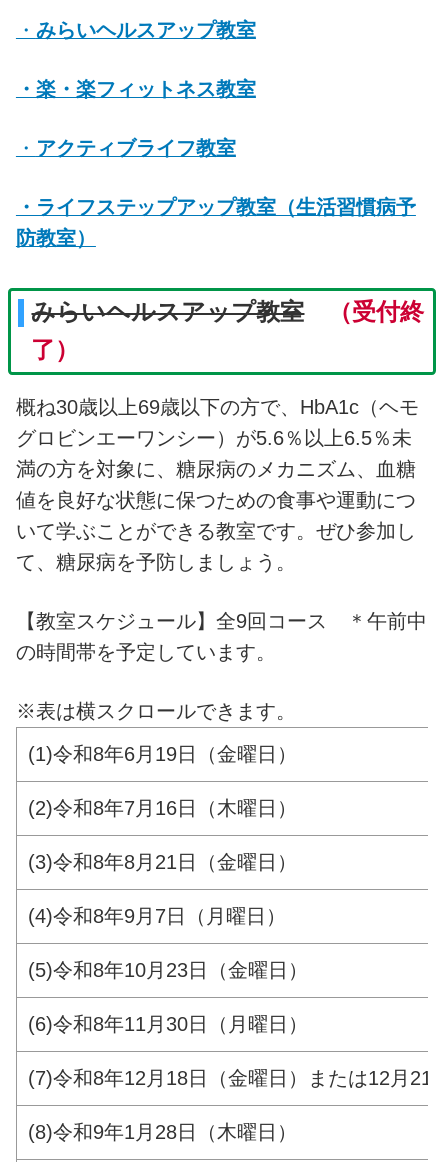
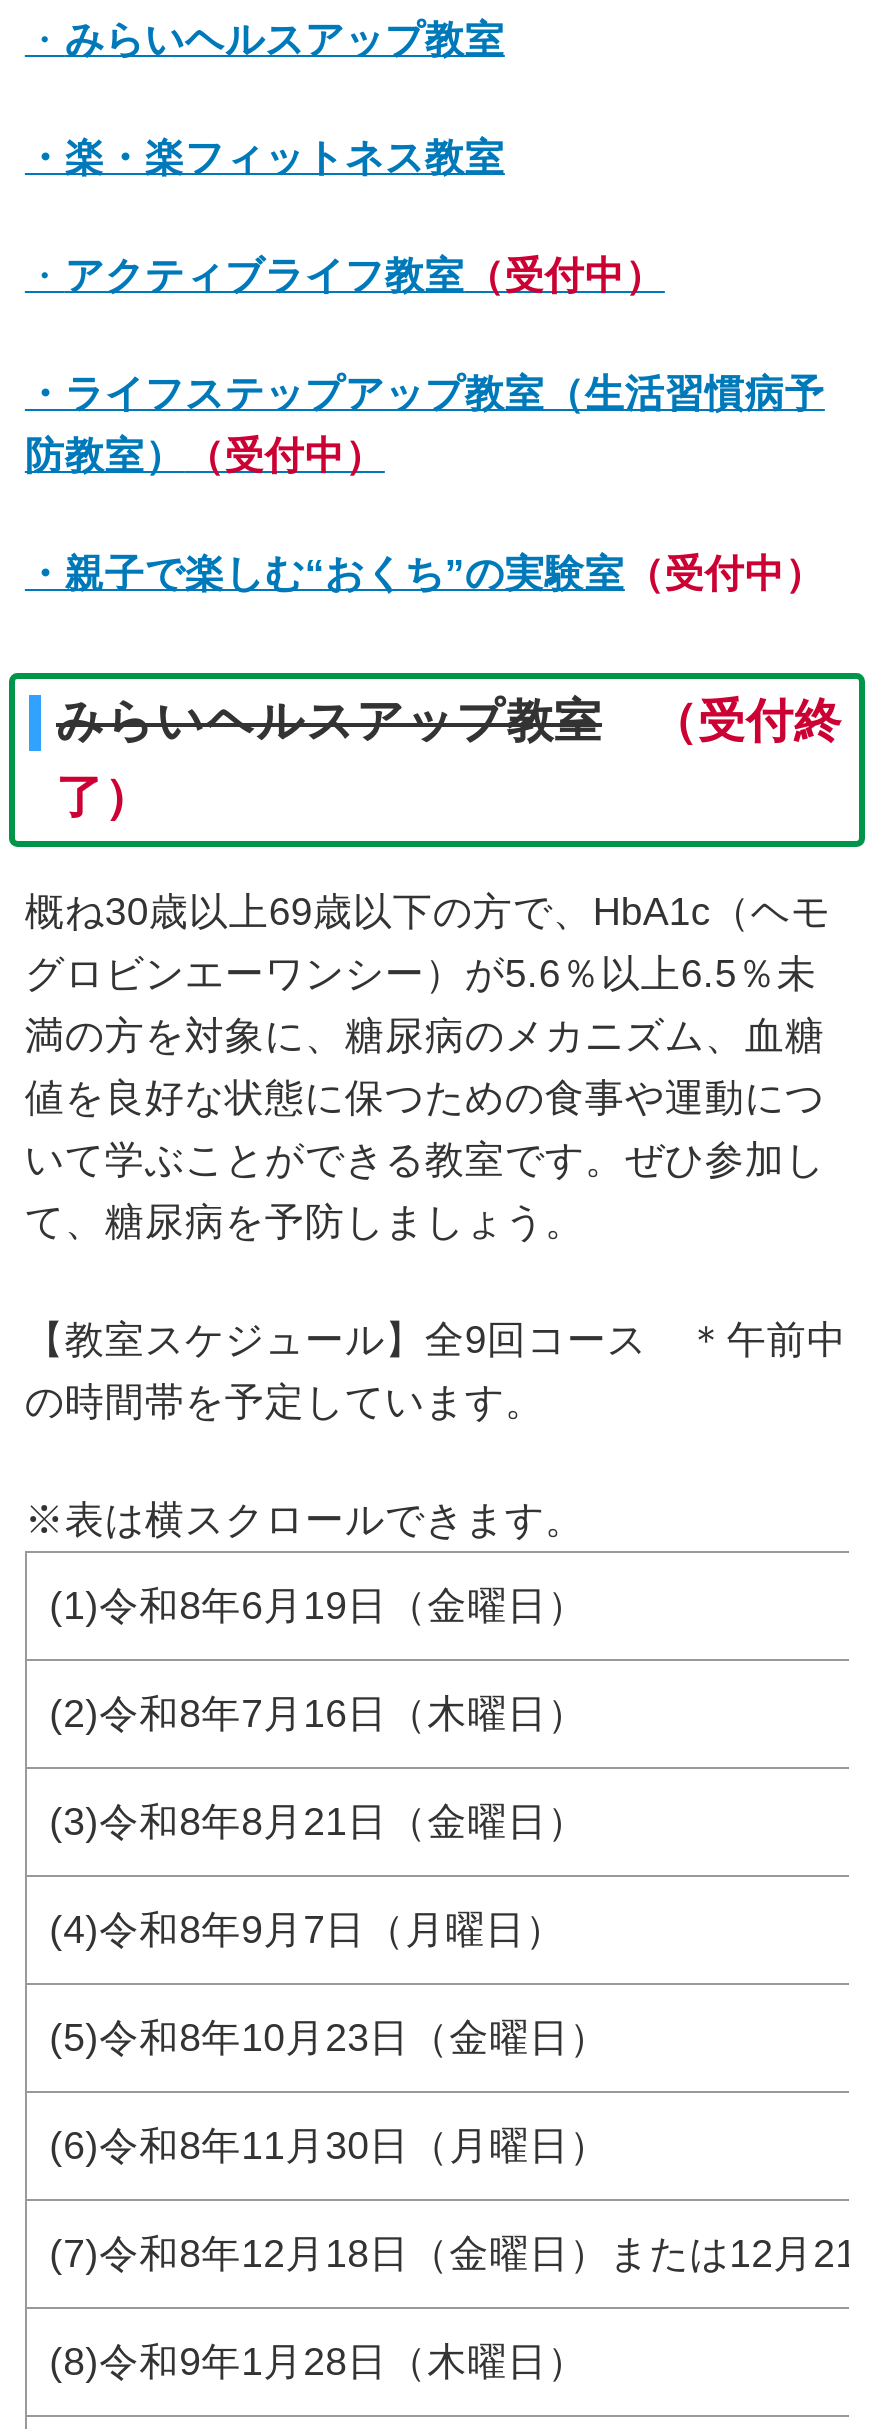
[16,137,236,159] ・アクティブライフ教室 -> [25,253,665,297] ・アクティブライフ教室（受付中）
[16,227,96,249] 防教室） -> [25,433,825,595] 防教室）（受付中） | ・親子で楽しむ“おくち”の実験室（受付中）

